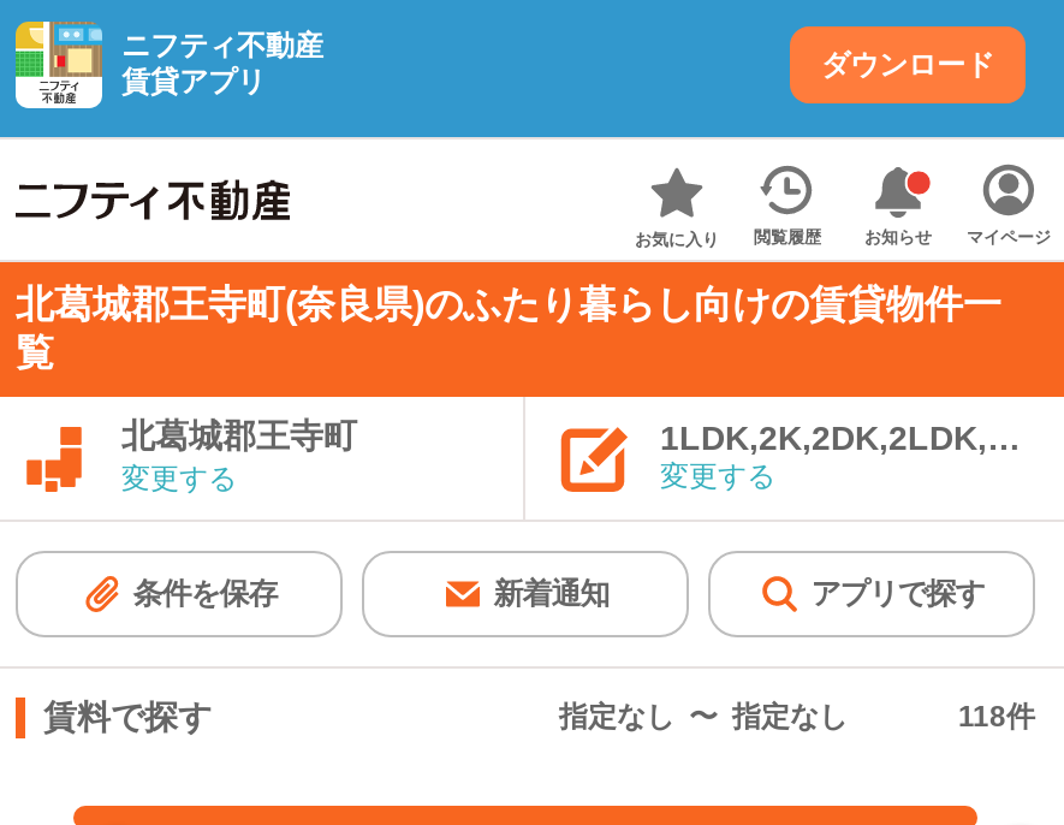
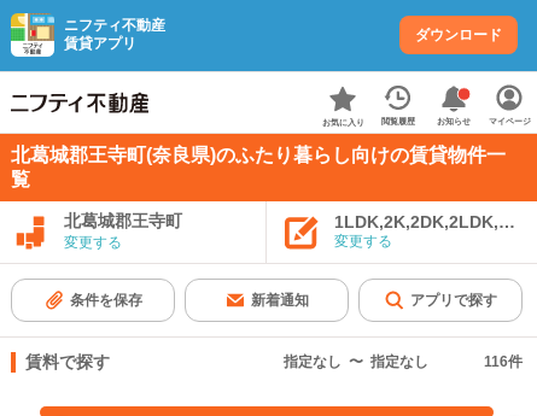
[958,700,1035,734] 118件 -> [484,353,523,370] 116件

